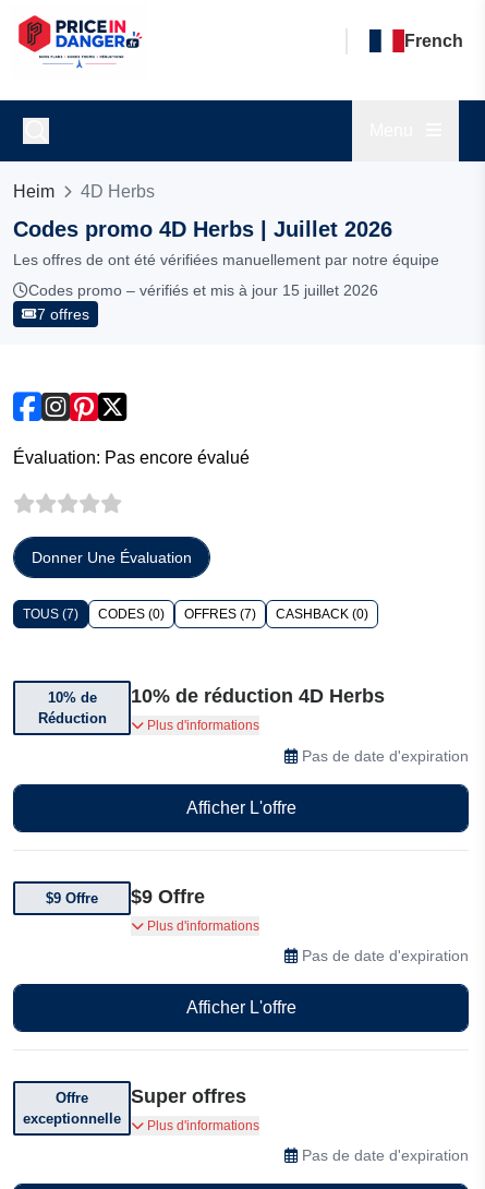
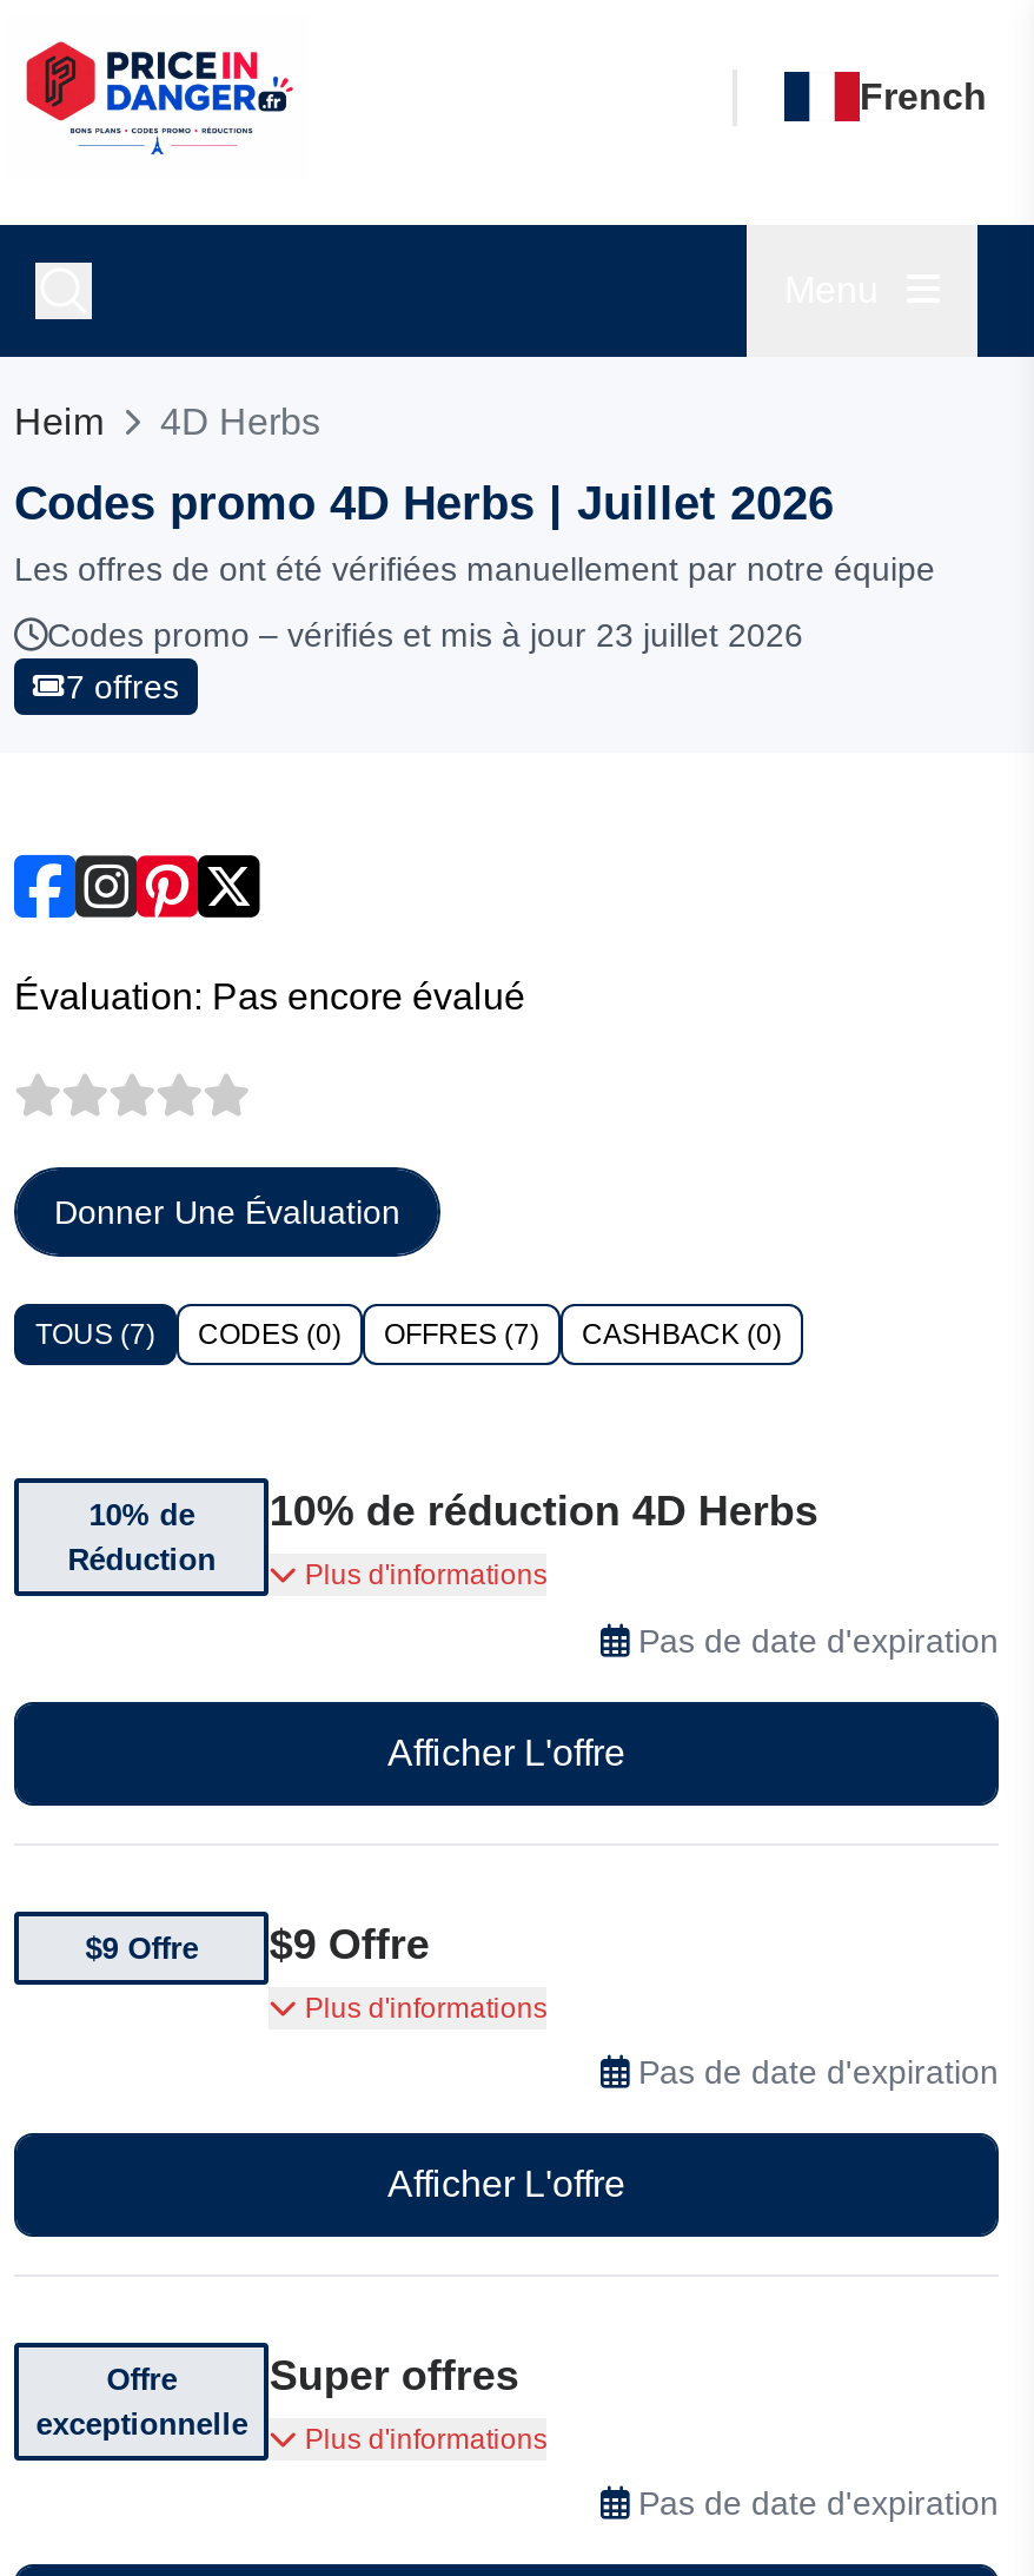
[28,282,378,299] Codes promo – vérifiés et mis à jour 15 juillet 2026 -> [47,616,803,654] Codes promo – vérifiés et mis à jour 23 juillet 2026

